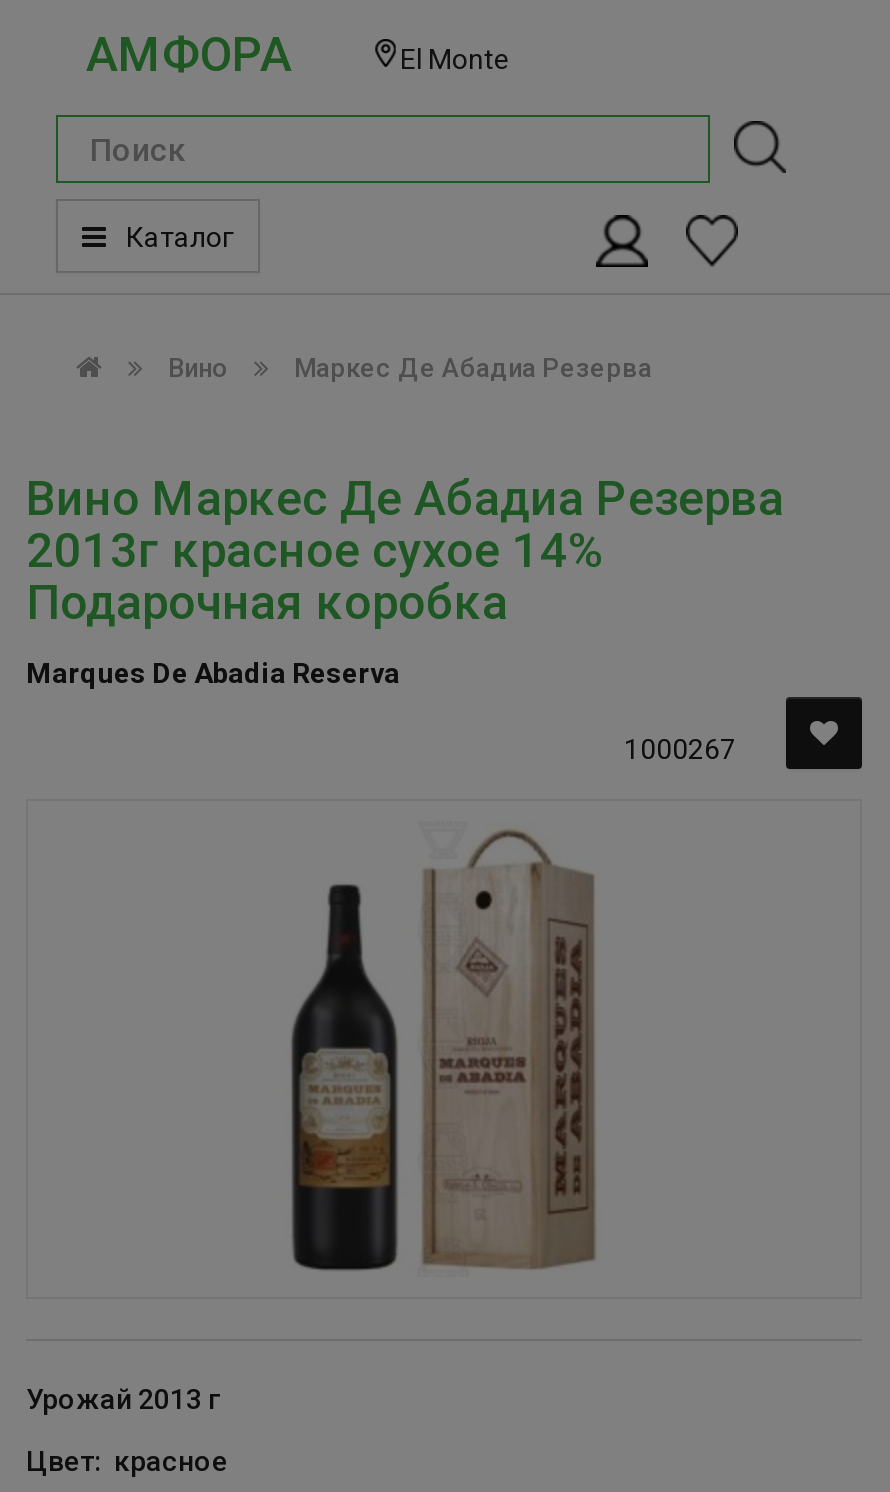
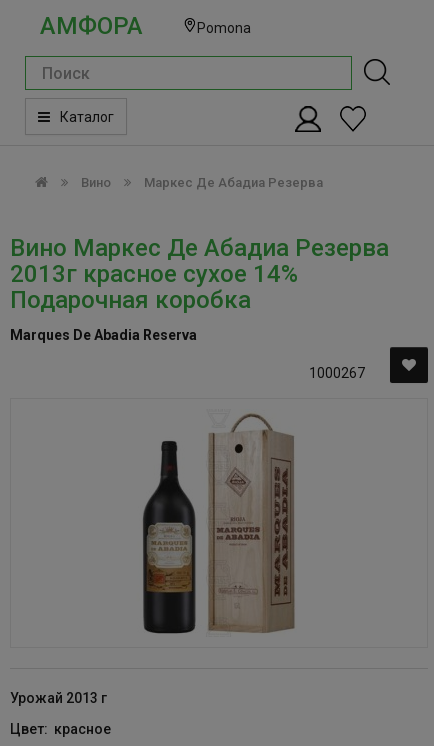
[400,43,510,75] El Monte -> [197,20,251,36] Pomona

